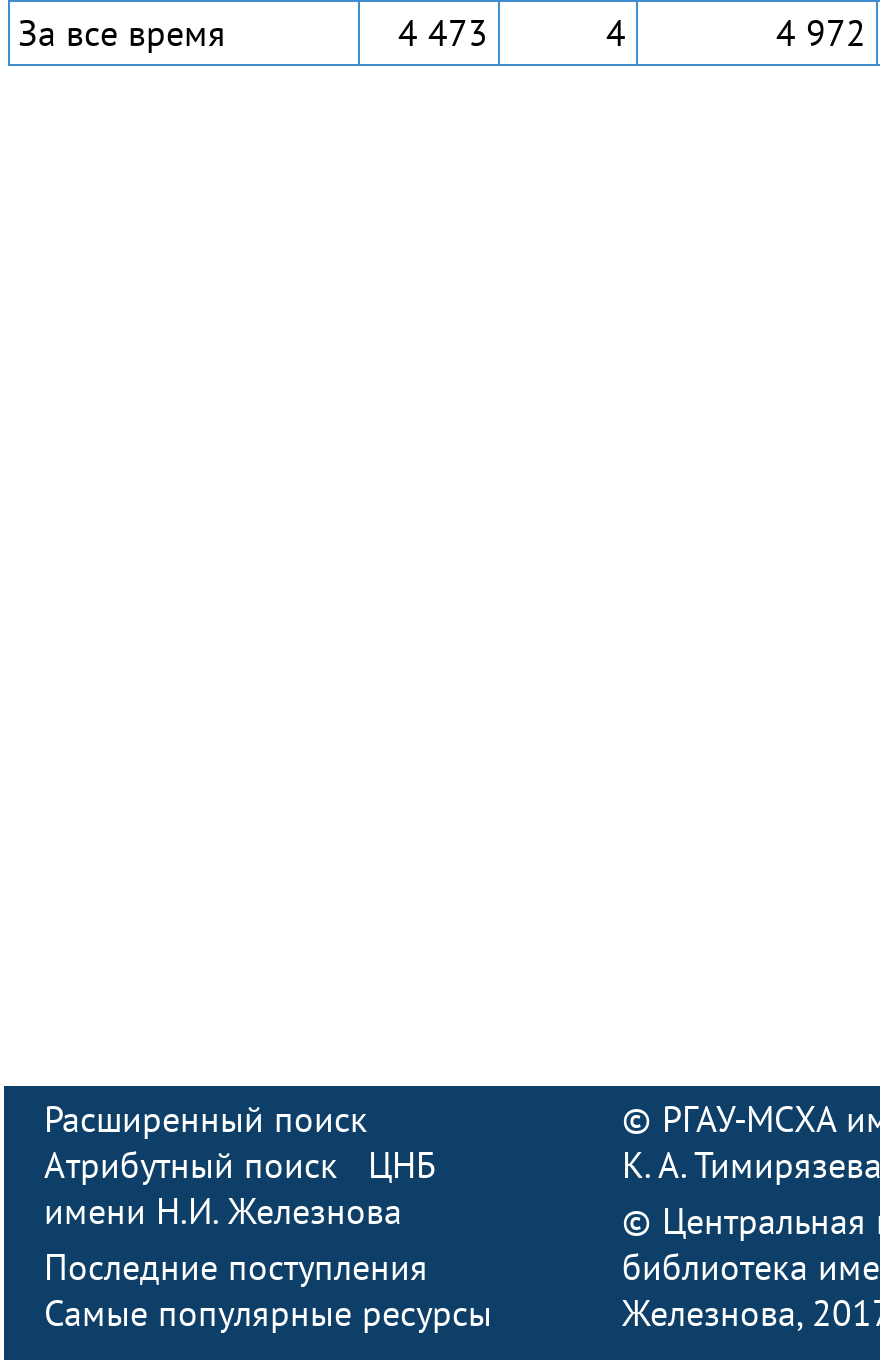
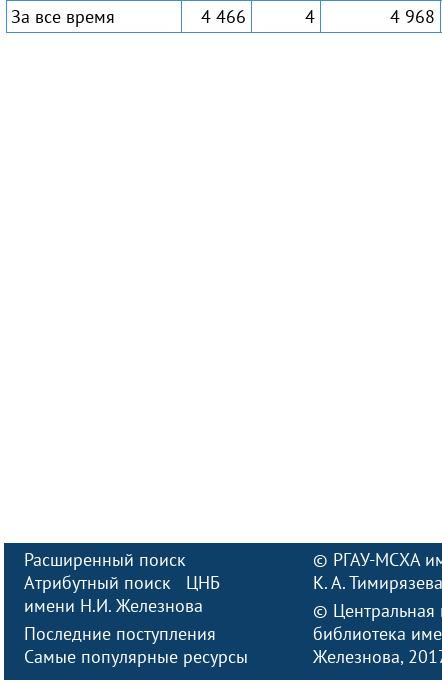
[398,10,488,56] 4 473 -> [201,5,246,28] 4 466
[776,10,866,56] 4 972 -> [390,5,435,28] 4 968

